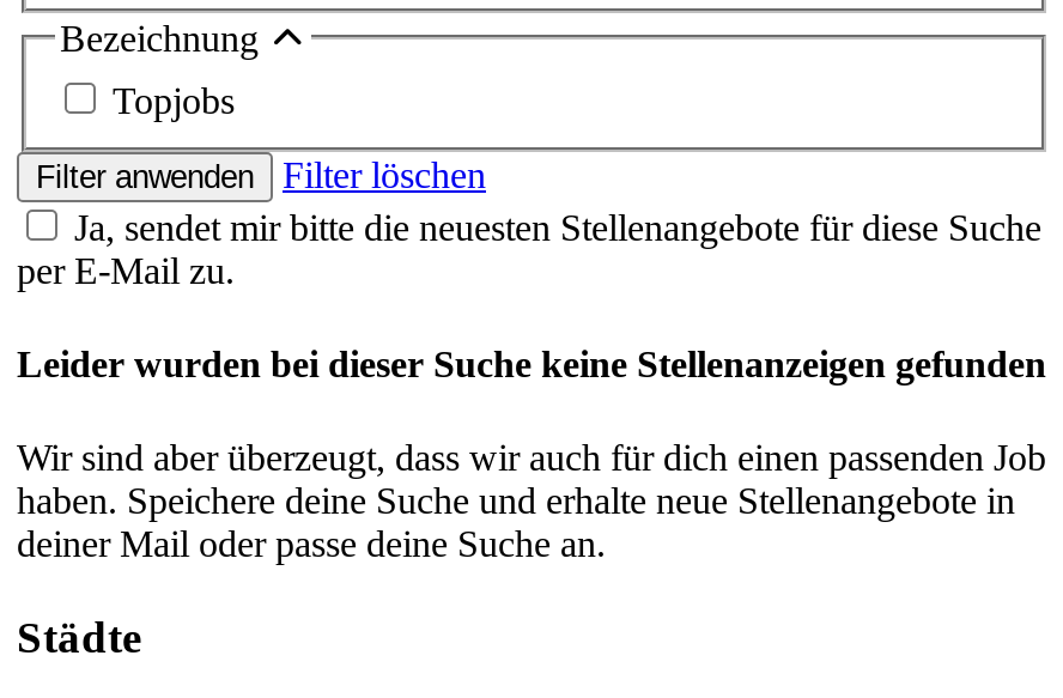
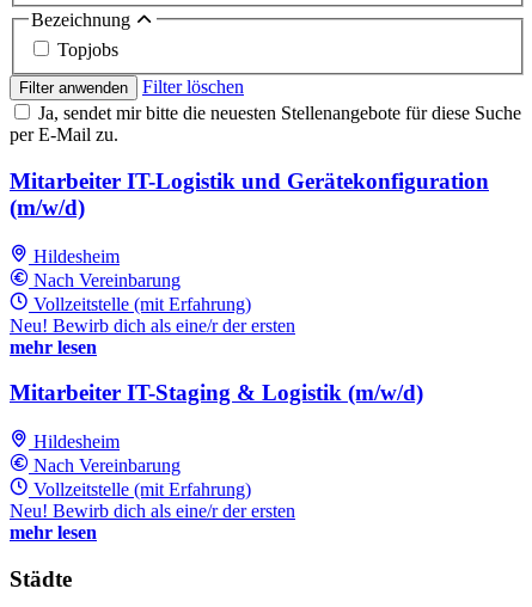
[17,344,1046,565] Leider wurden bei dieser Suche keine Stellenanzeigen gefunden | Wir sind aber überzeugt, dass wir auch für dich einen passenden Job | haben. Speichere deine Suche und erhalte neue Stellenangebote in | deiner Mail oder passe deine Suche an. -> [10,168,489,543] Mitarbeiter IT-Logistik und Gerätekonfiguration | (m/w/d) | Hildesheim | Nach Vereinbarung | Vollzeitstelle (mit Erfahrung) | Neu! Bewirb dich als eine/r der ersten | mehr lesen | Mitarbeiter IT-Staging & Logistik (m/w/d) | Hildesheim | Nach Vereinbarung | Vollzeitstelle (mit Erfahrung) | Neu! Bewirb dich als eine/r der ersten | mehr lesen

